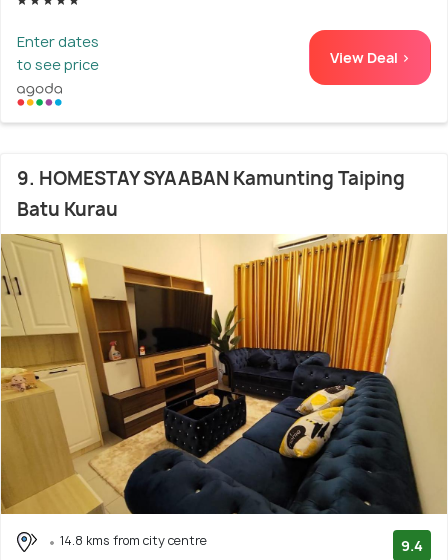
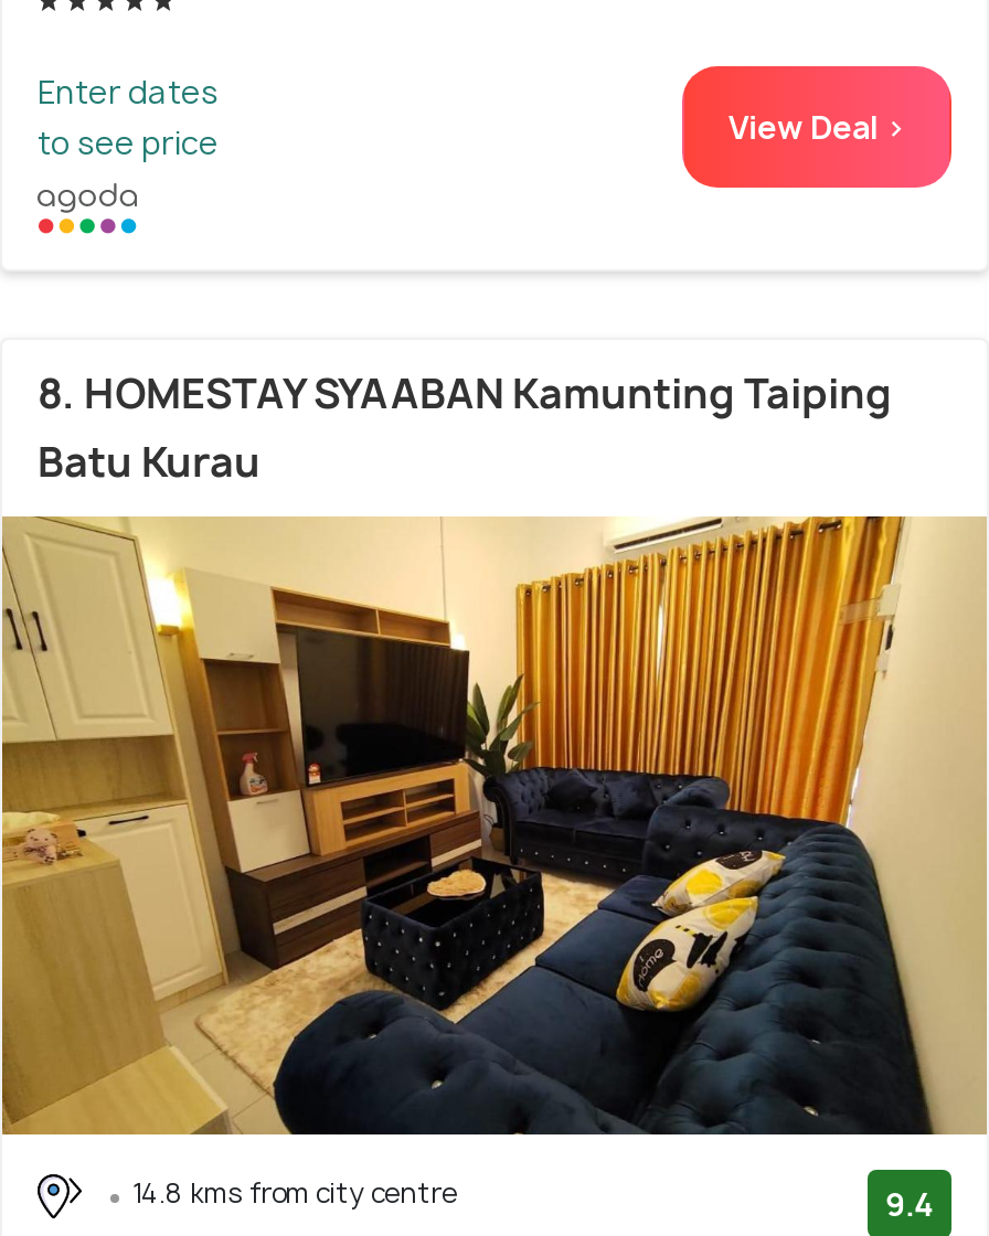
[17,166,405,191] 9. HOMESTAY SYAABAN Kamunting Taiping -> [38,367,892,422] 8. HOMESTAY SYAABAN Kamunting Taiping

